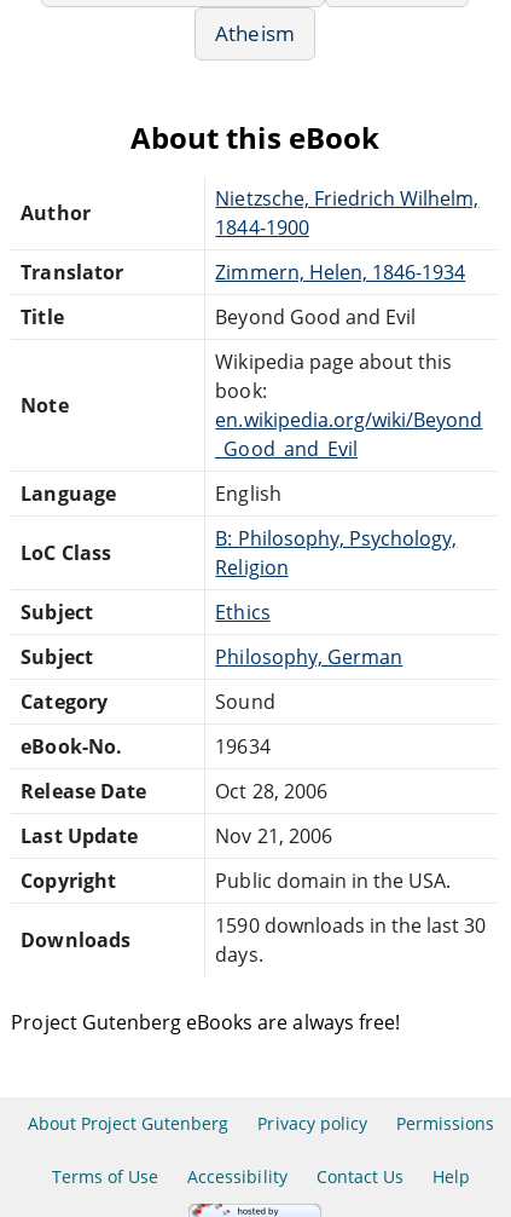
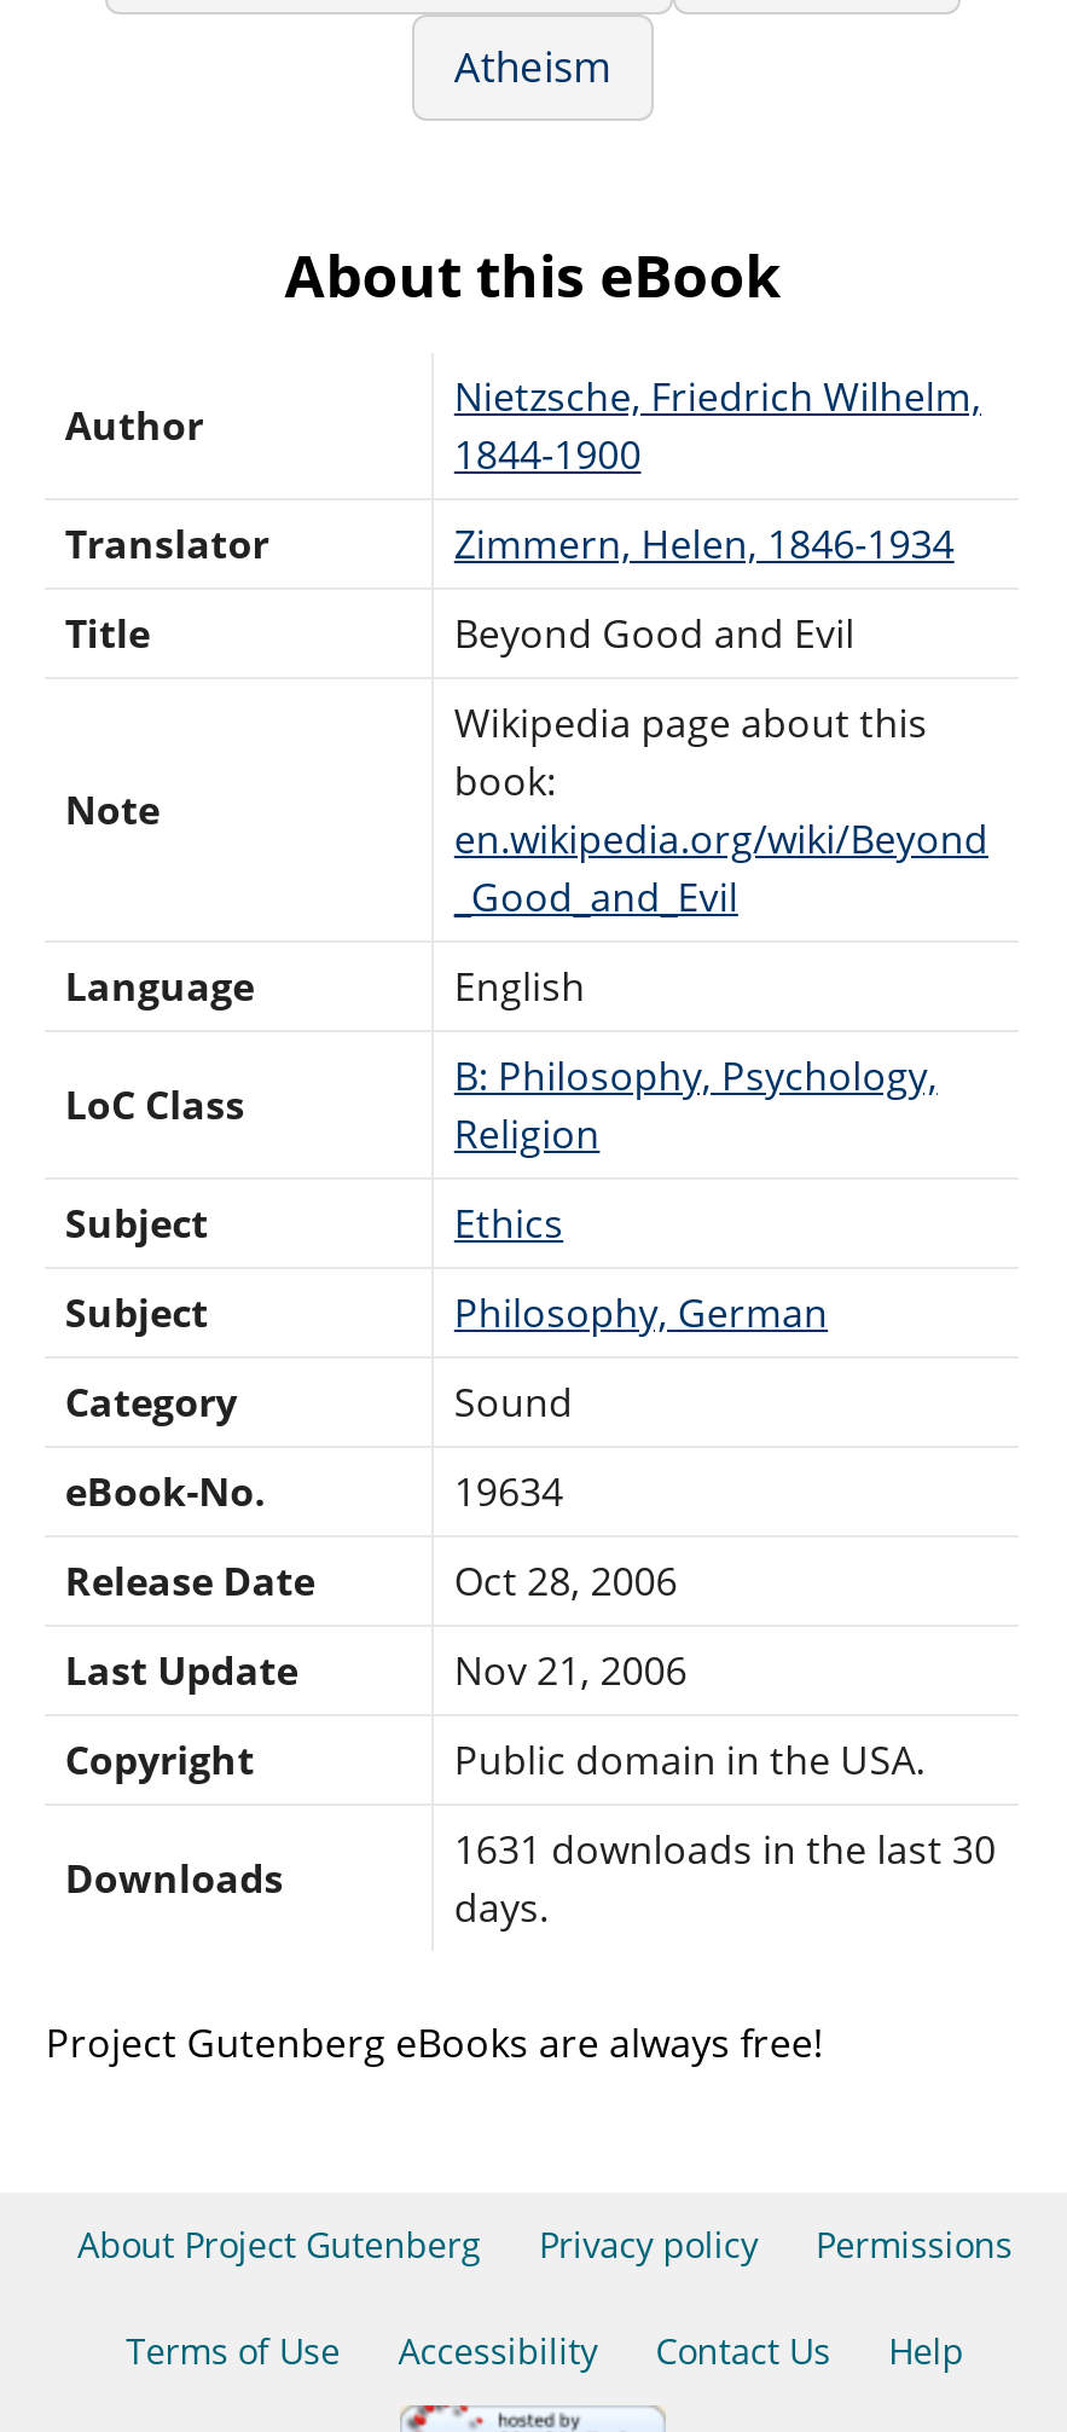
[216,912,486,938] 1590 downloads in the last 30 -> [454,1822,996,1875] 1631 downloads in the last 30

